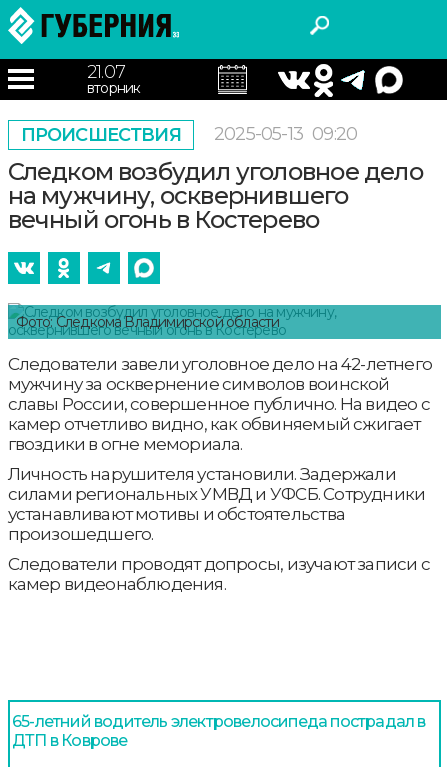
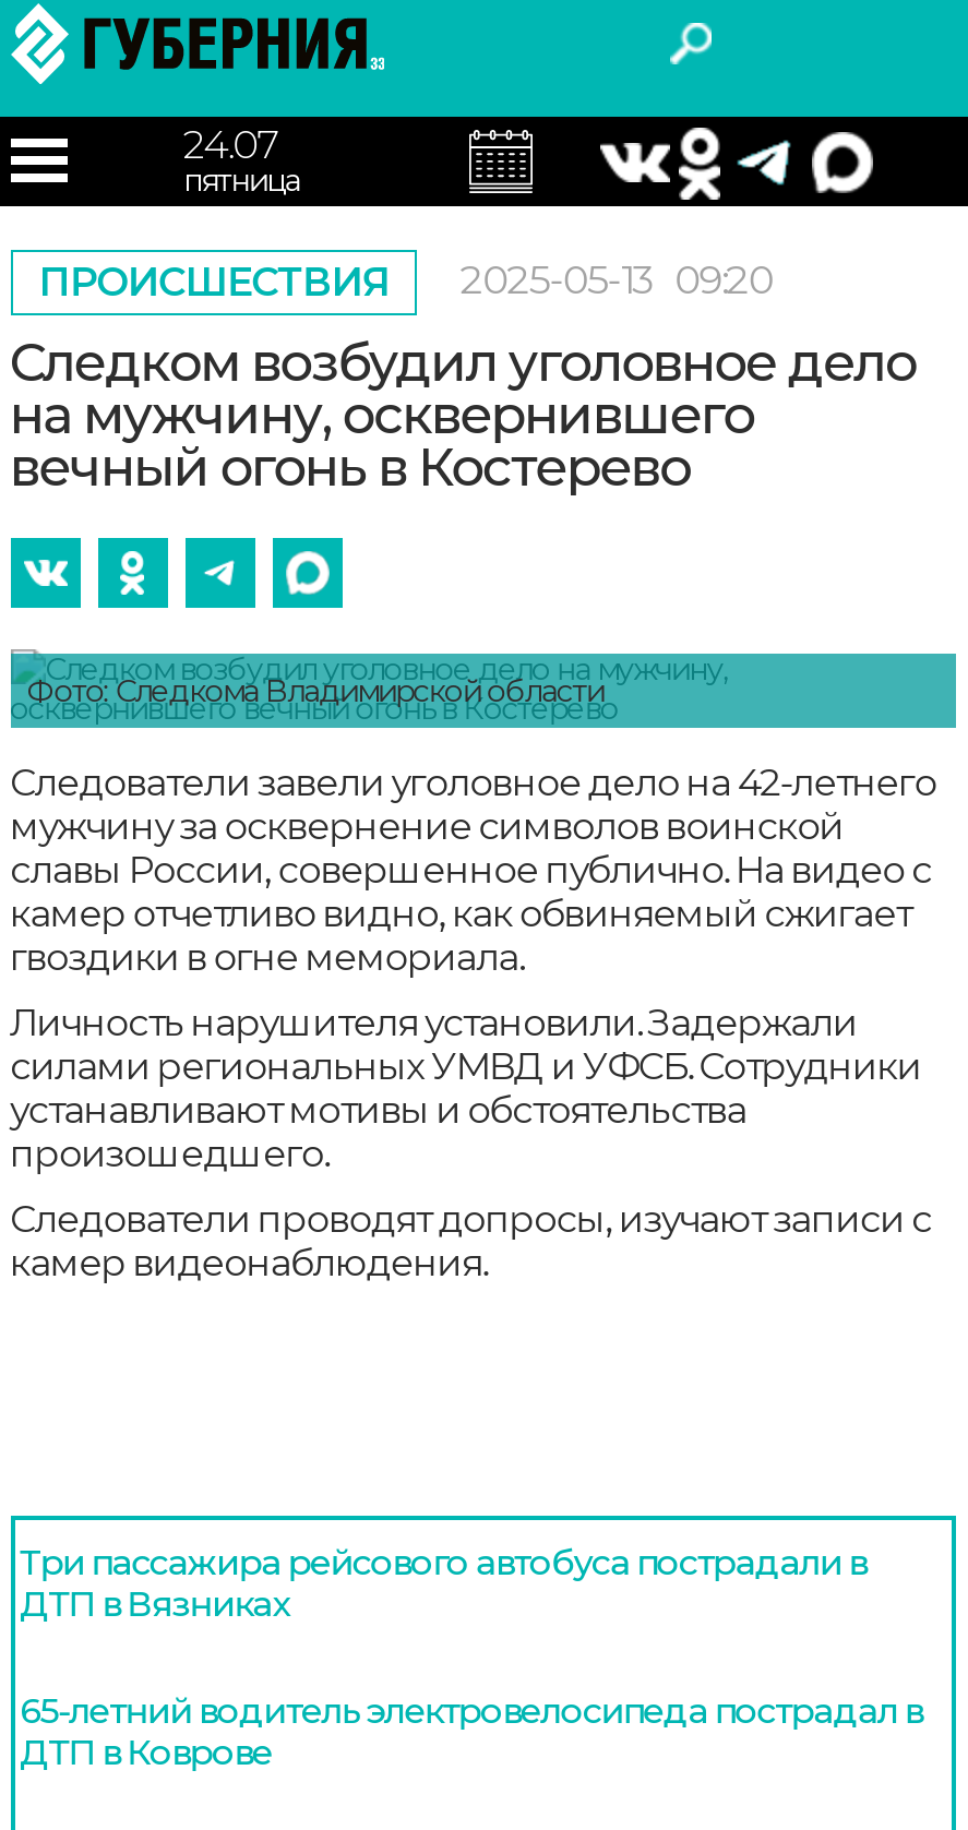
[87,61,140,97] 21.07 | вторник -> [183,121,300,199] 24.07 | пятница
none -> [20,1542,867,1625] Три пассажира рейсового автобуса пострадали в | ДТП в Вязниках

